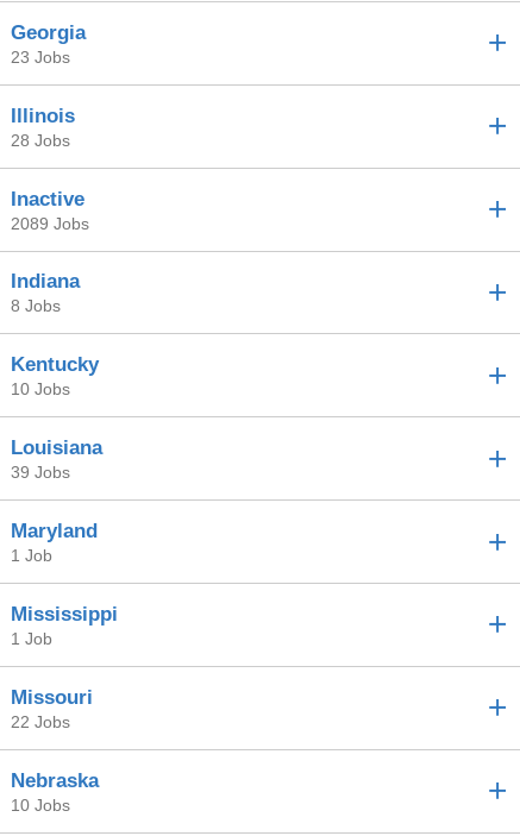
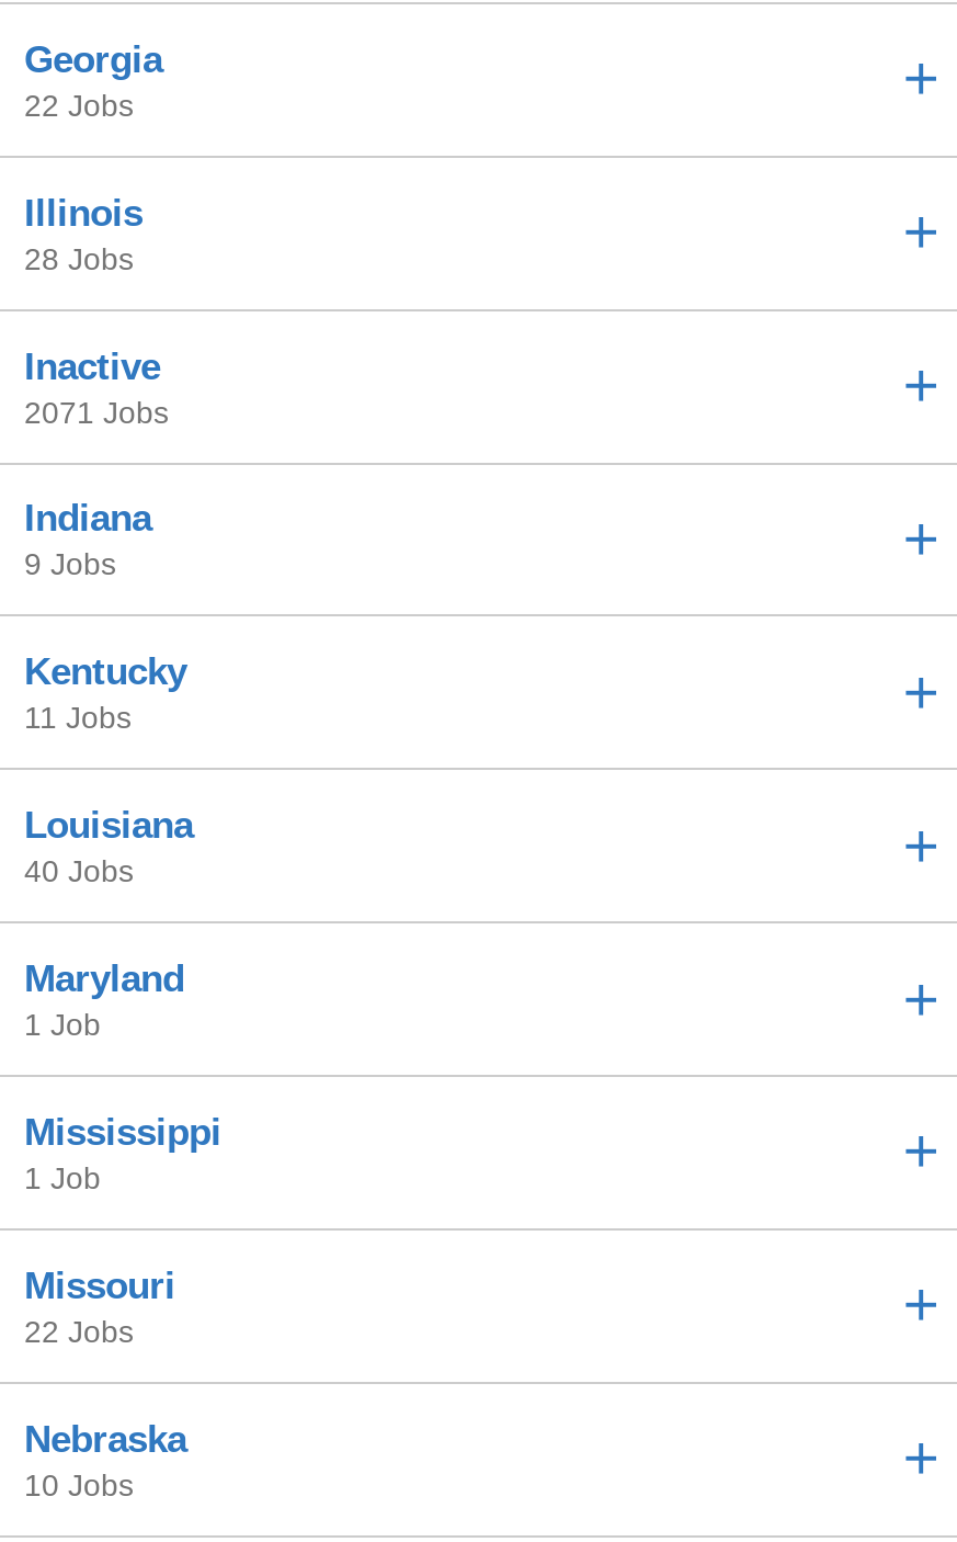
[11,47,70,66] 23 Jobs -> [24,87,134,122] 22 Jobs
[11,214,89,233] 2089 Jobs -> [24,394,169,429] 2071 Jobs
[11,297,61,316] 8 Jobs -> [24,547,116,582] 9 Jobs
[11,380,70,399] 10 Jobs -> [24,701,132,736] 11 Jobs
[11,463,70,482] 39 Jobs -> [24,854,134,889] 40 Jobs

